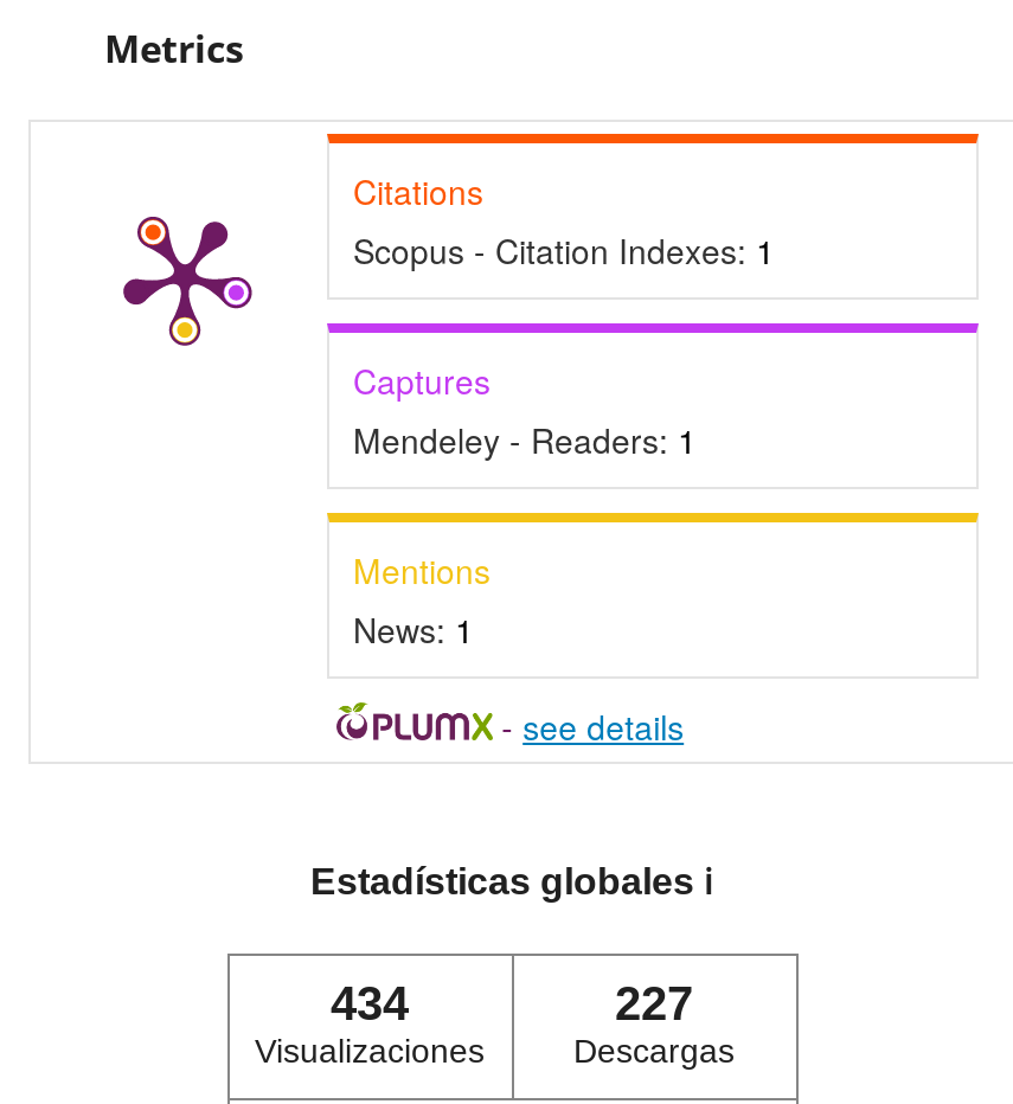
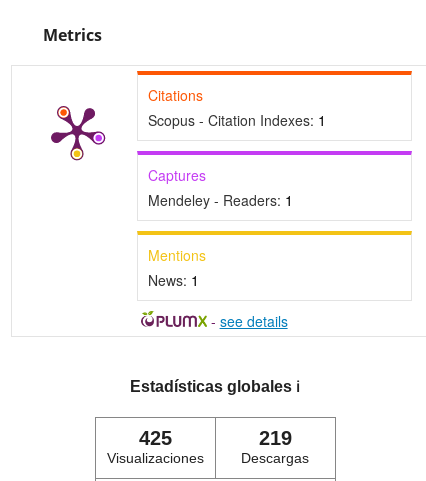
[331,978,409,1030] 434 -> [138,427,171,449] 425
[615,978,693,1030] 227 -> [258,427,291,449] 219

